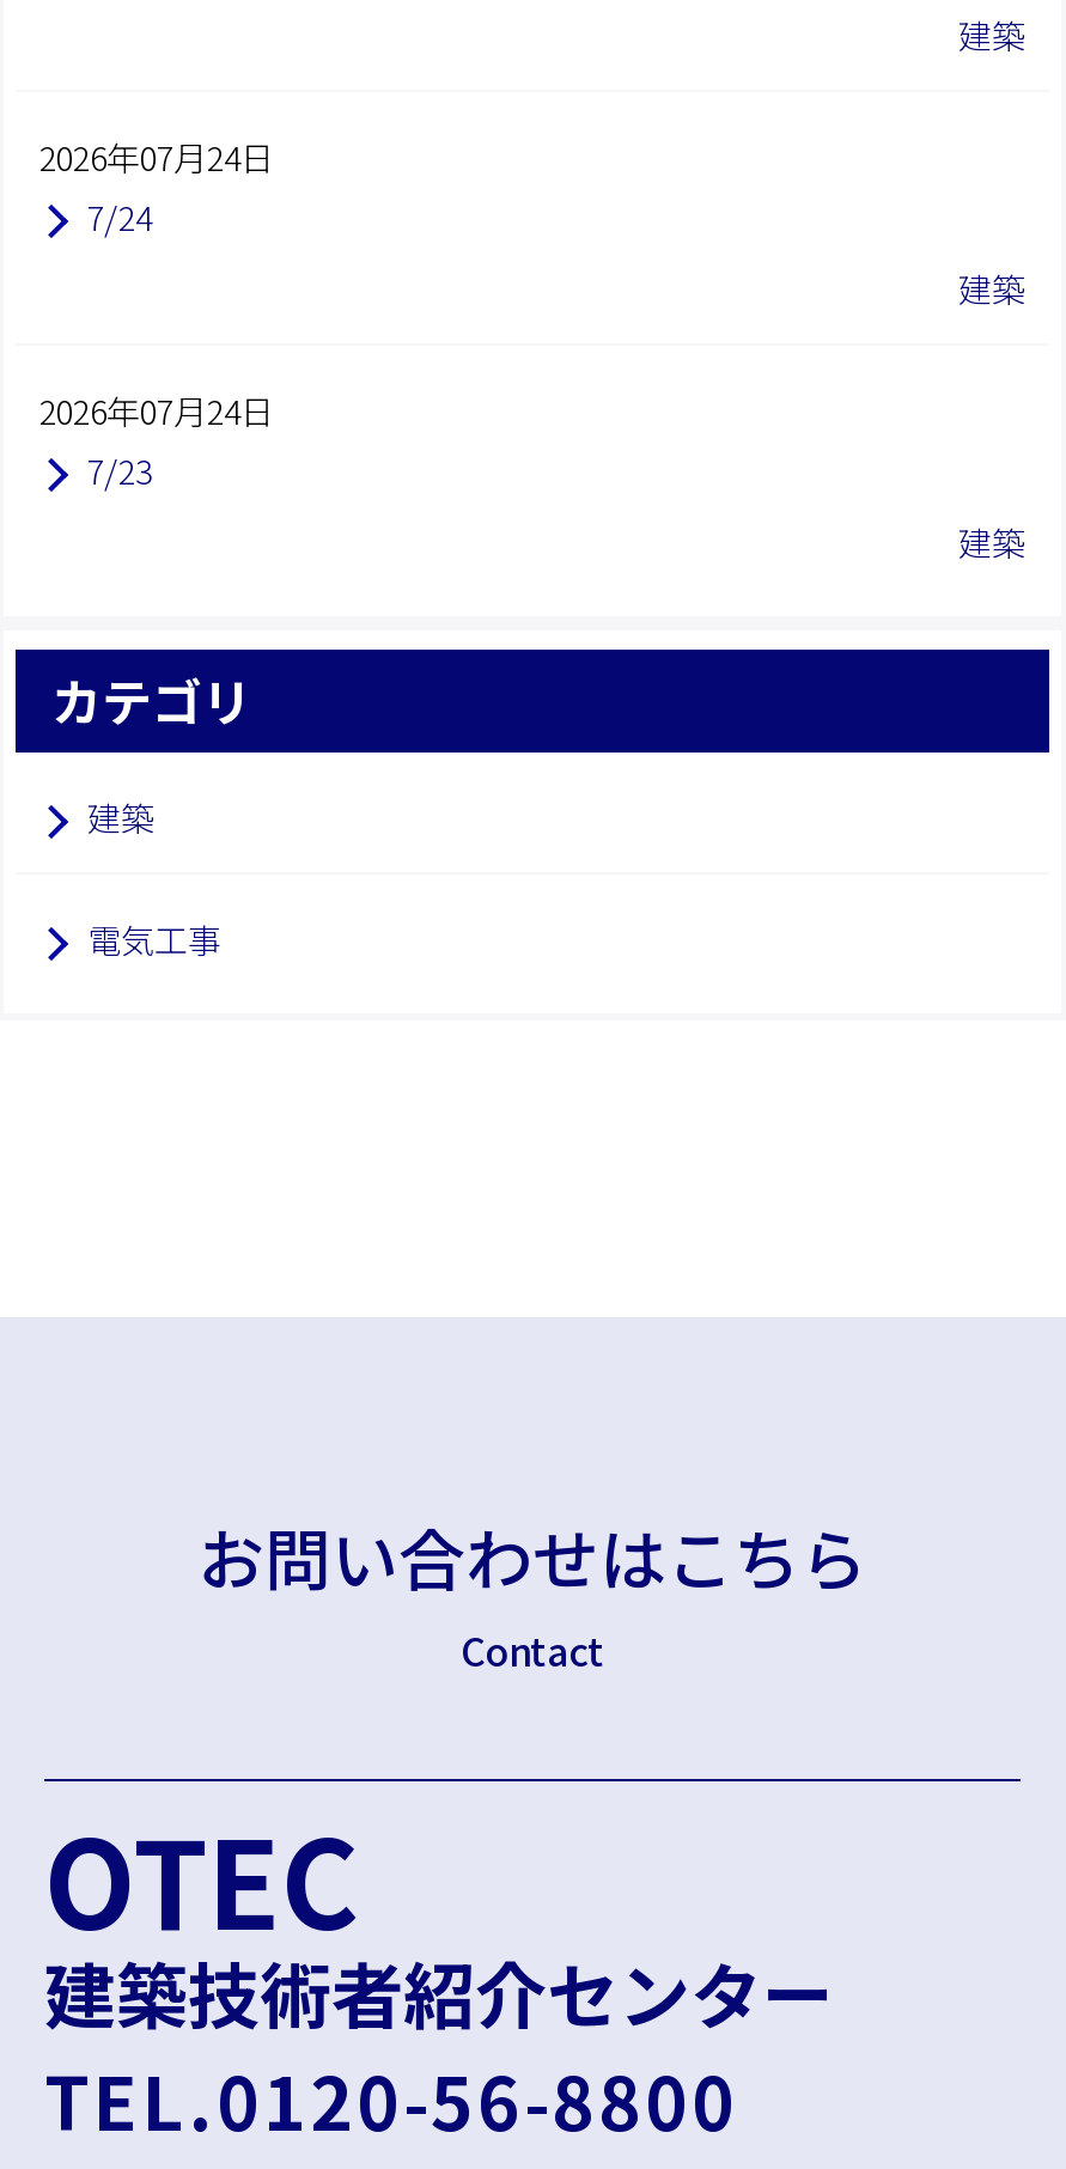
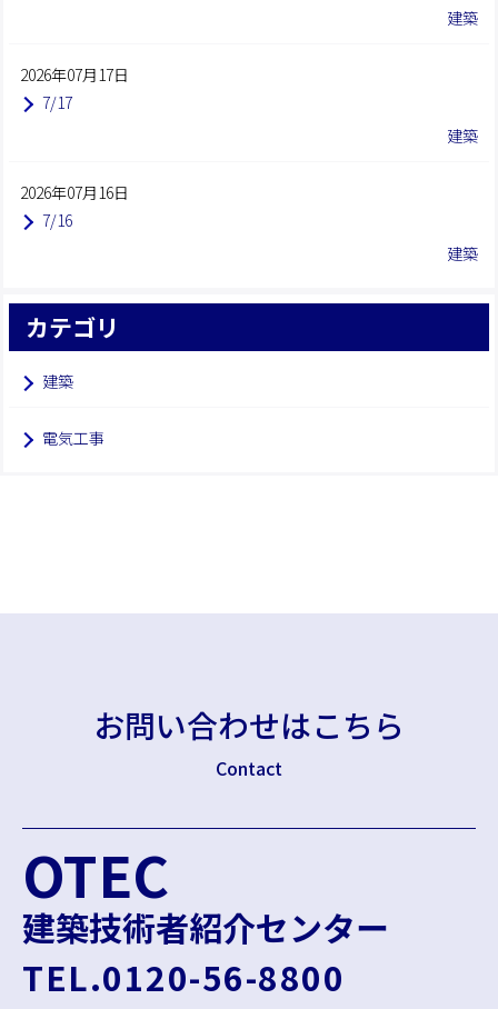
[39,133,274,181] 2026年07月24日 -> [20,63,129,86] 2026年07月17日
[87,193,152,240] 7/24 -> [42,91,72,113] 7/17
[39,386,274,434] 2026年07月24日 -> [20,181,129,203] 2026年07月16日
[87,446,152,494] 7/23 -> [42,209,72,231] 7/16

